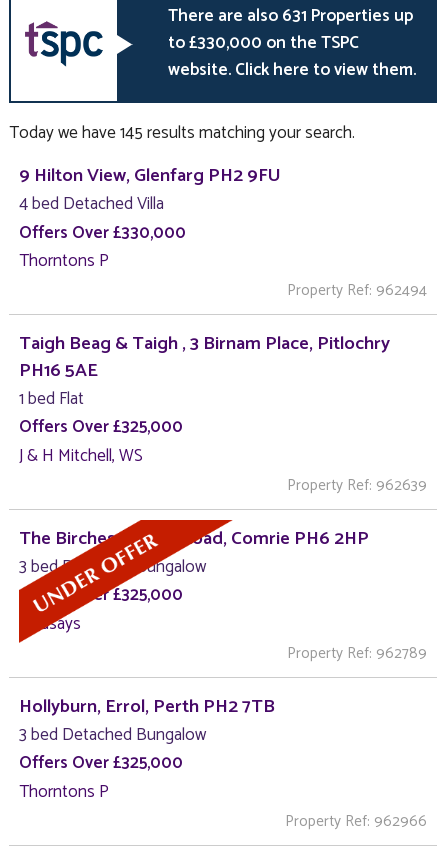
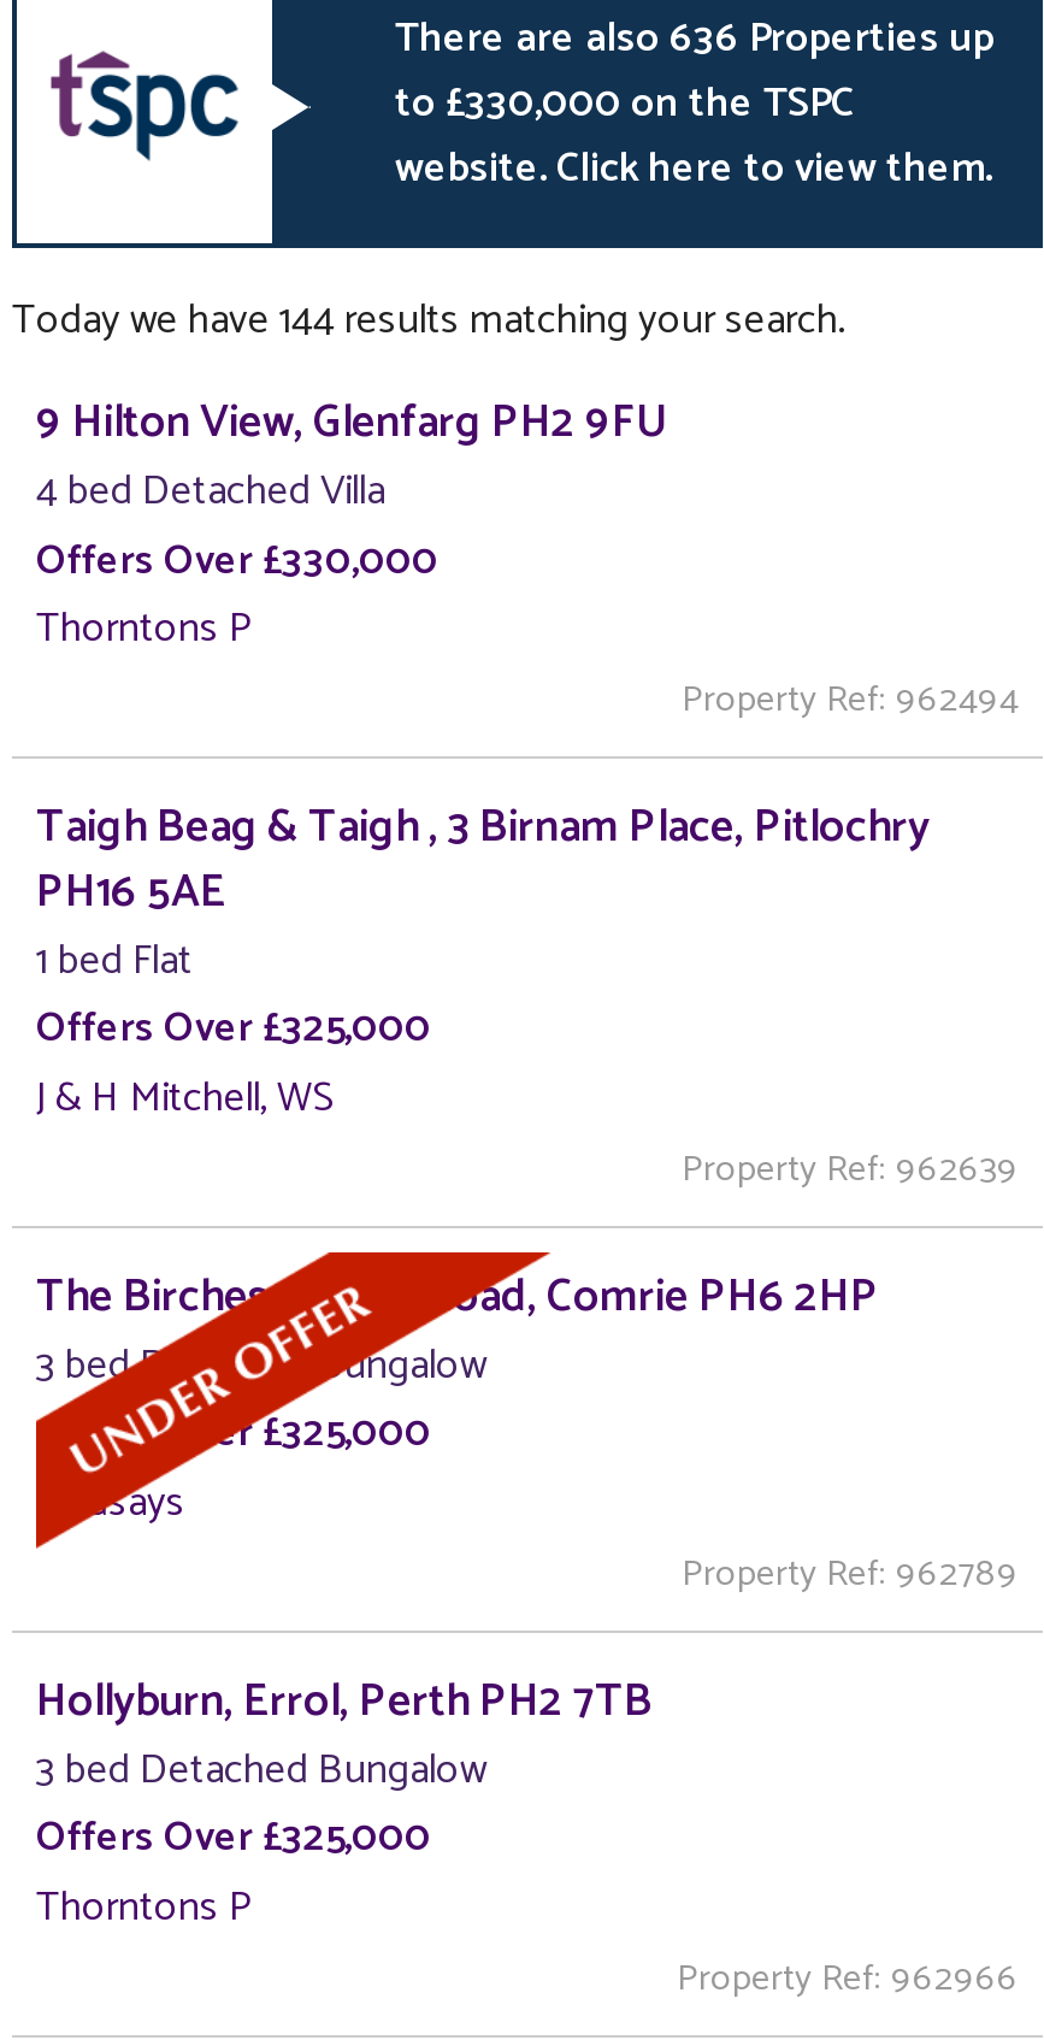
[168,2,413,30] There are also 631 Properties up -> [395,5,995,72] There are also 636 Properties up
[9,119,355,147] Today we have 145 results matching your search. -> [12,287,845,354] Today we have 144 results matching your search.

